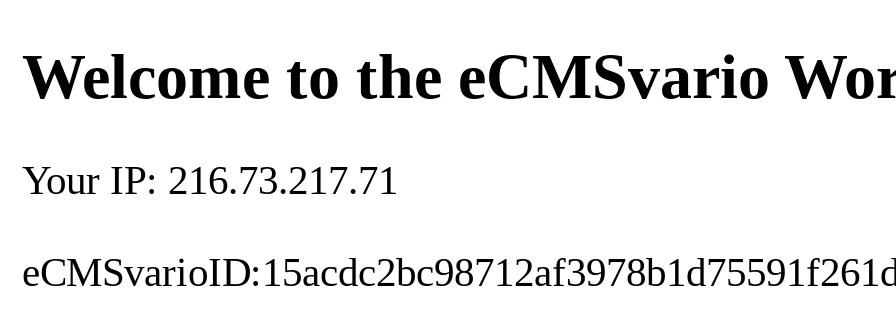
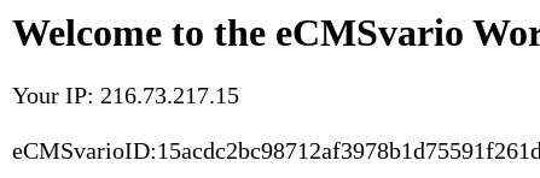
[22,158,398,202] Your IP: 216.73.217.71 -> [12,82,239,108] Your IP: 216.73.217.15

